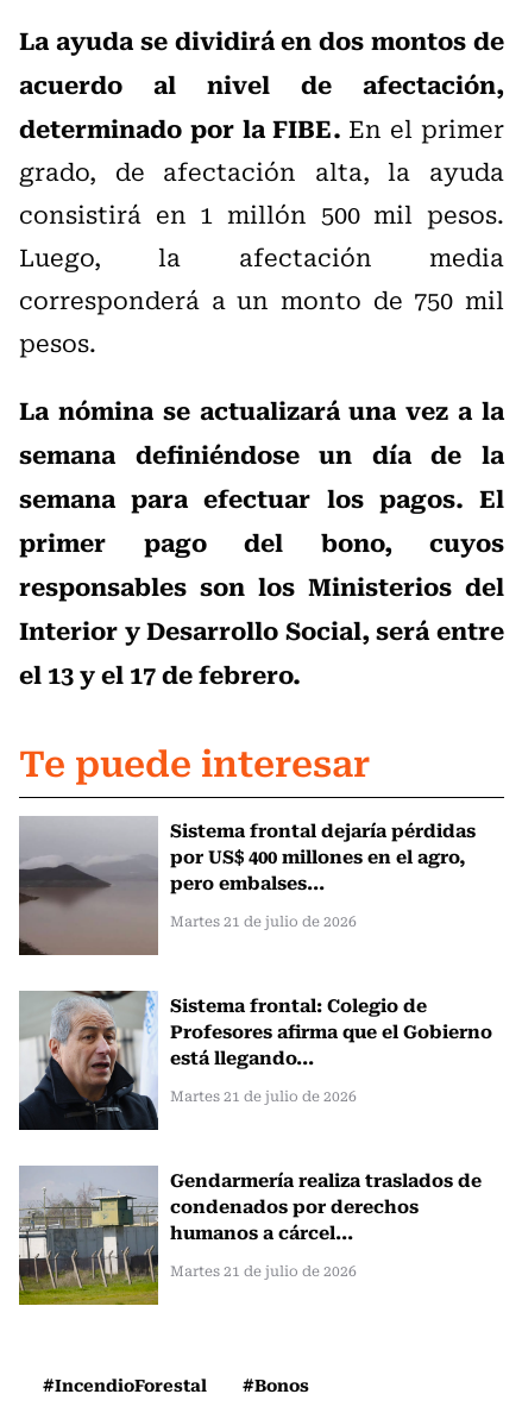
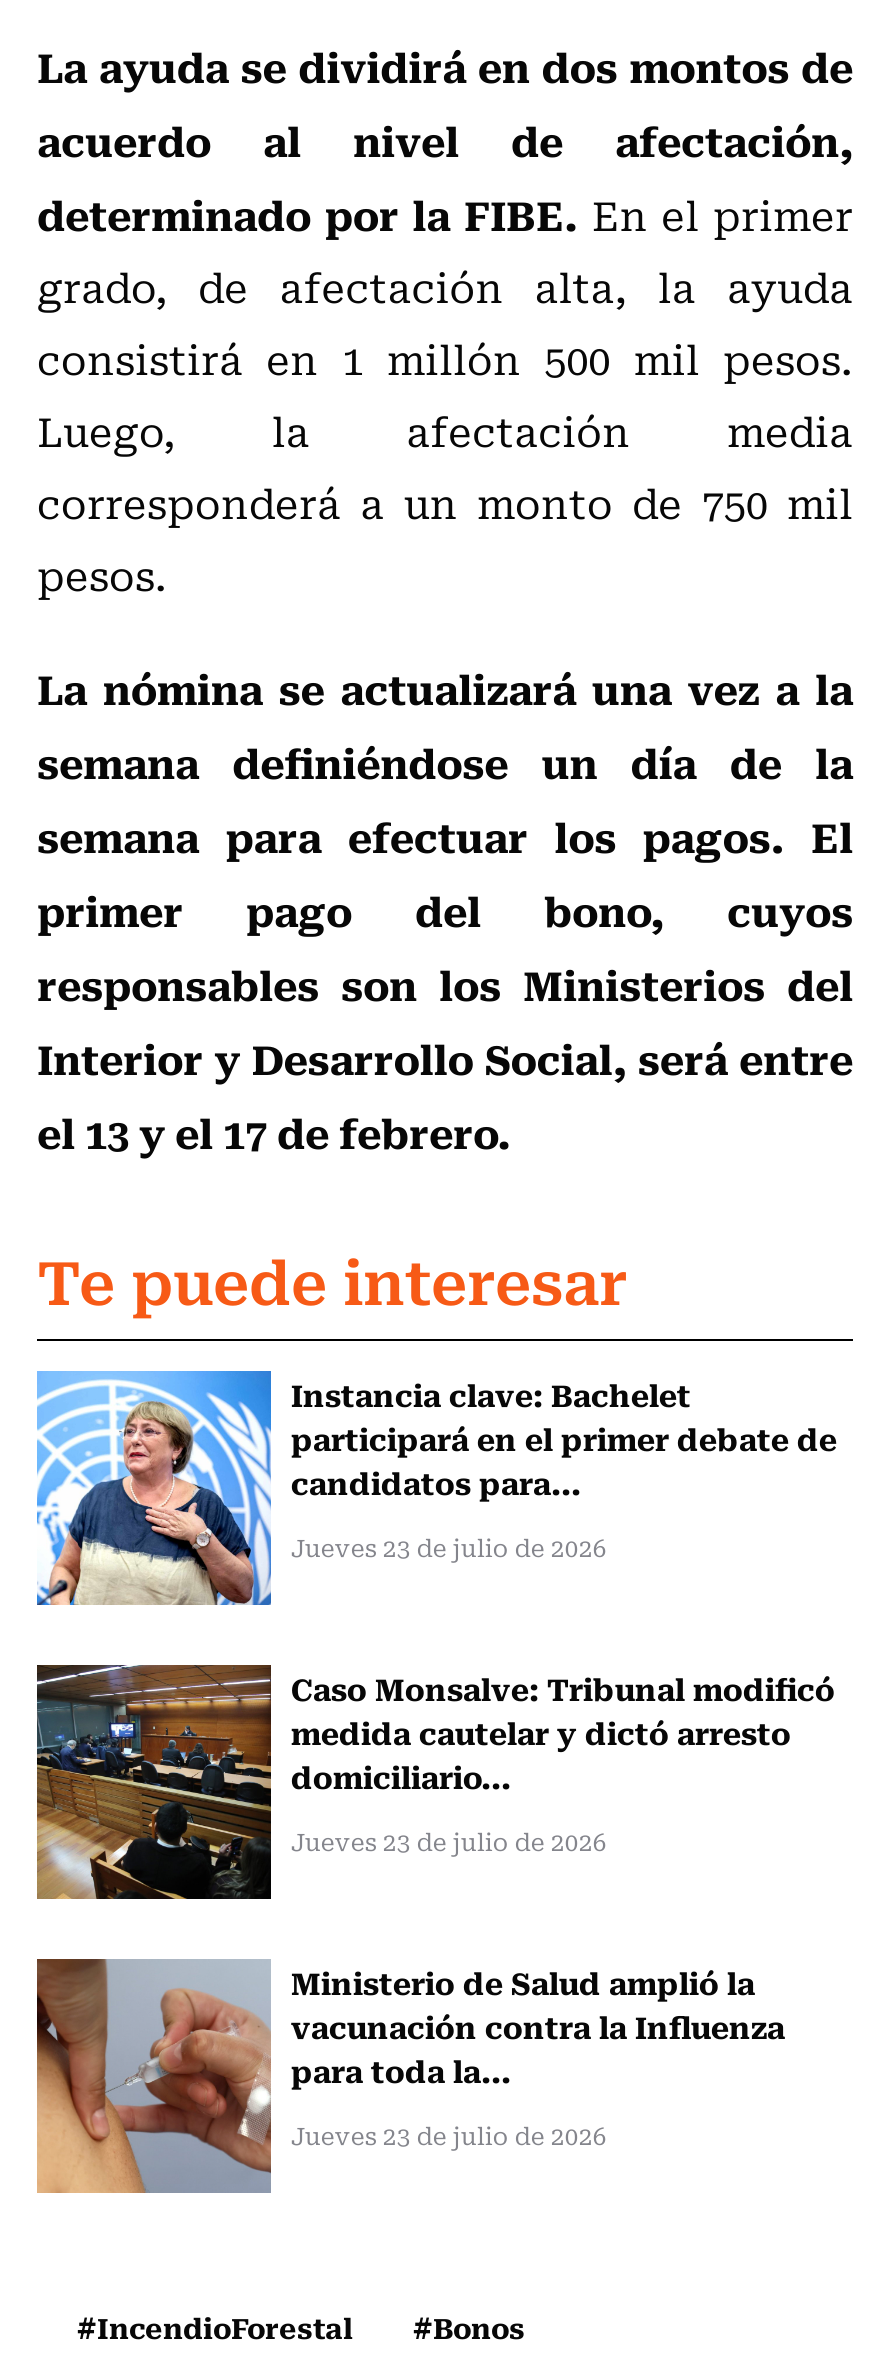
[18,815,476,956] [image] | Sistema frontal dejaría pérdidas | por US$ 400 millones en el agro, | pero embalses... -> [35,1369,837,1607] [image] | Instancia clave: Bachelet | participará en el primer debate de | candidatos para...
[170,910,357,931] Martes 21 de julio de 2026 -> [291,1529,607,1565] Jueves 23 de julio de 2026
[18,989,492,1131] [image] | Sistema frontal: Colegio de | Profesores afirma que el Gobierno | está llegando... -> [35,1663,835,1901] [image] | Caso Monsalve: Tribunal modificó | medida cautelar y dictó arresto | domiciliario...
[170,1085,357,1106] Martes 21 de julio de 2026 -> [291,1823,607,1859] Jueves 23 de julio de 2026
[18,1164,481,1306] [image] | Gendarmería realiza traslados de | condenados por derechos | humanos a cárcel... -> [35,1957,785,2195] [image] | Ministerio de Salud amplió la | vacunación contra la Influenza | para toda la...
[170,1259,357,1281] Martes 21 de julio de 2026 -> [291,2117,607,2153] Jueves 23 de julio de 2026

